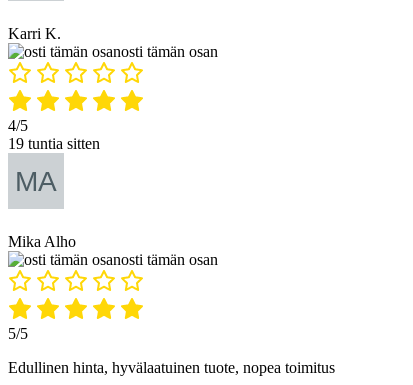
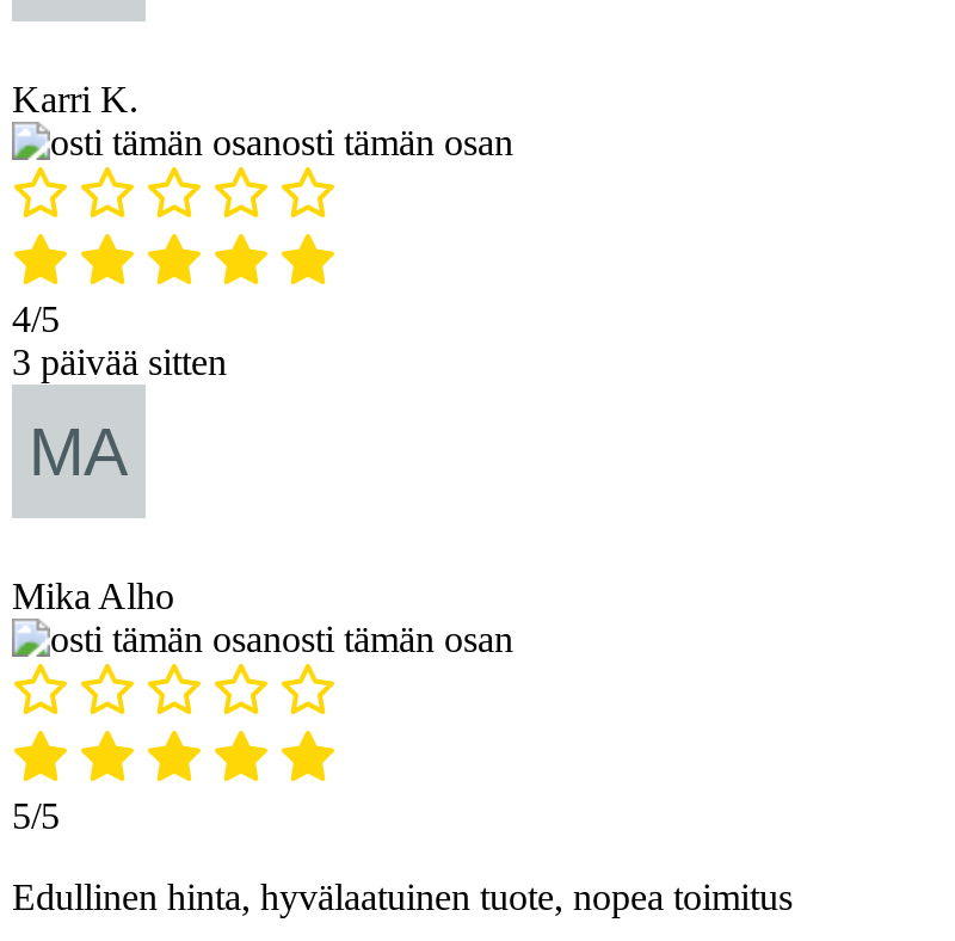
[8,135,100,152] 19 tuntia sitten -> [12,341,227,382] 3 päivää sitten

